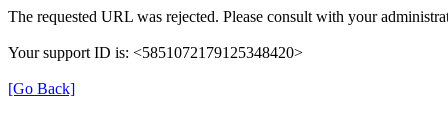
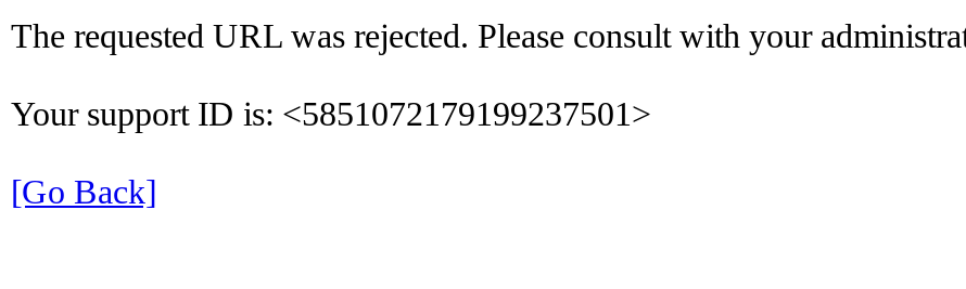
[8,44,303,61] Your support ID is: <5851072179125348420> -> [11,95,651,132] Your support ID is: <5851072179199237501>

